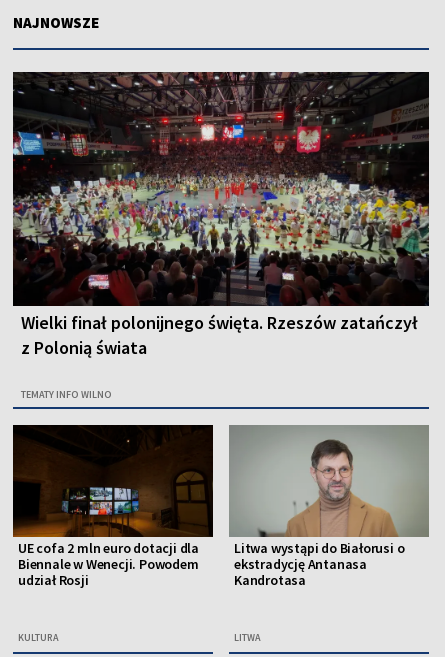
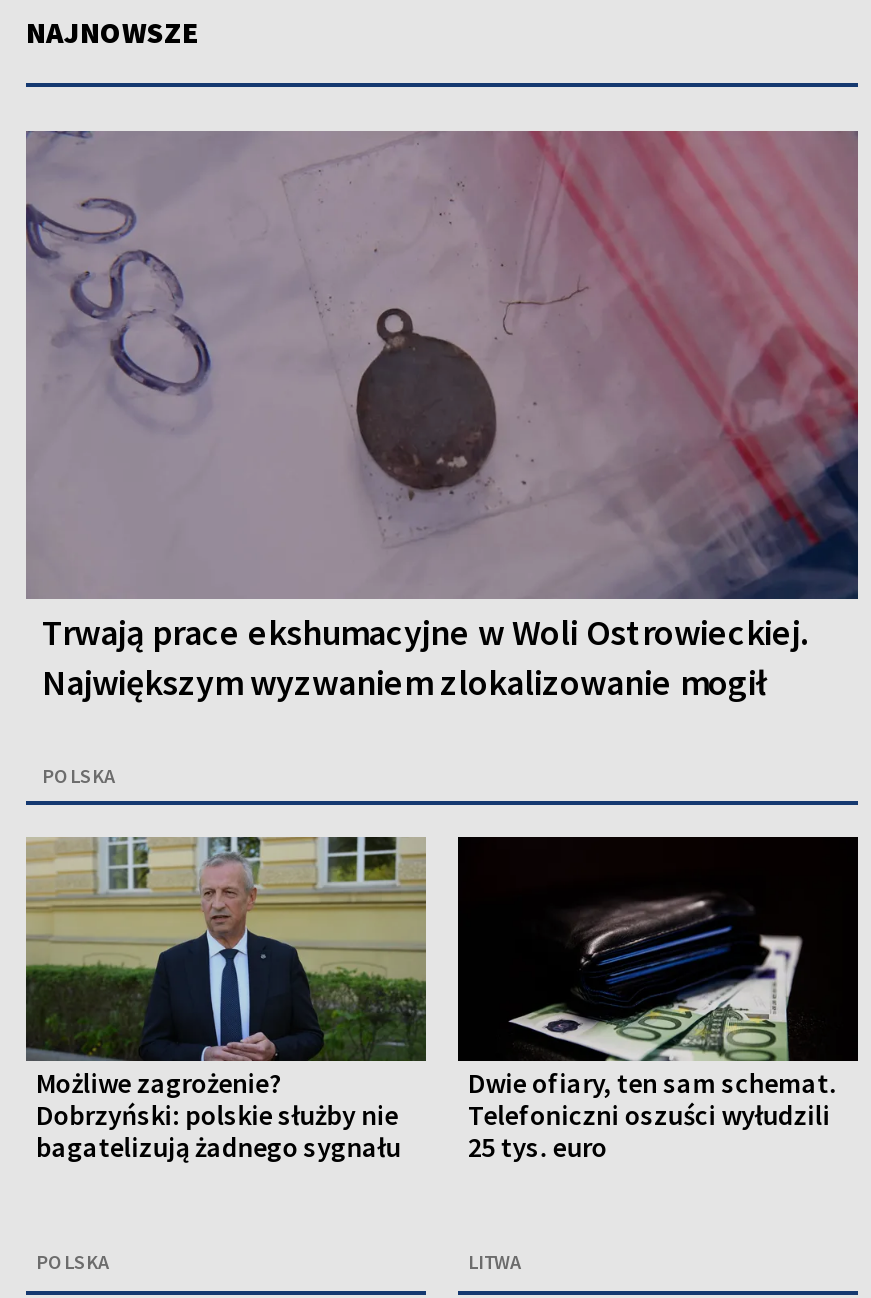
[12,71,430,359] [image] | Wielki finał polonijnego święta. Rzeszów zatańczył | z Polonią świata -> [26,129,860,704] [image] | Trwają prace ekshumacyjne w Woli Ostrowieckiej. | Największym wyzwaniem zlokalizowanie mogił
[21,388,112,401] TEMATY INFO WILNO -> [42,762,116,788] POLSKA
[12,424,214,589] [image] | UE cofa 2 mln euro dotacji dla | Biennale w Wenecji. Powodem | udział Rosji -> [24,835,428,1165] [image] | Możliwe zagrożenie? | Dobrzyński: polskie służby nie | bagatelizują żadnego sygnału
[230,426,428,589] [image] | Litwa wystąpi do Białorusi o | ekstradycję Antanasa | Kandrotasa -> [458,837,858,1165] [image] | Dwie ofiary, ten sam schemat. | Telefoniczni oszuści wyłudzili | 25 tys. euro
[18,631,59,644] KULTURA -> [36,1249,110,1275] POLSKA

